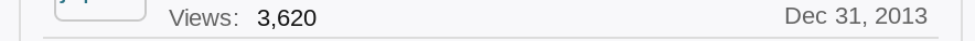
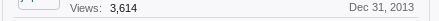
[169,4,317,30] Views: 3,620 -> [70,2,137,14] Views: 3,614

